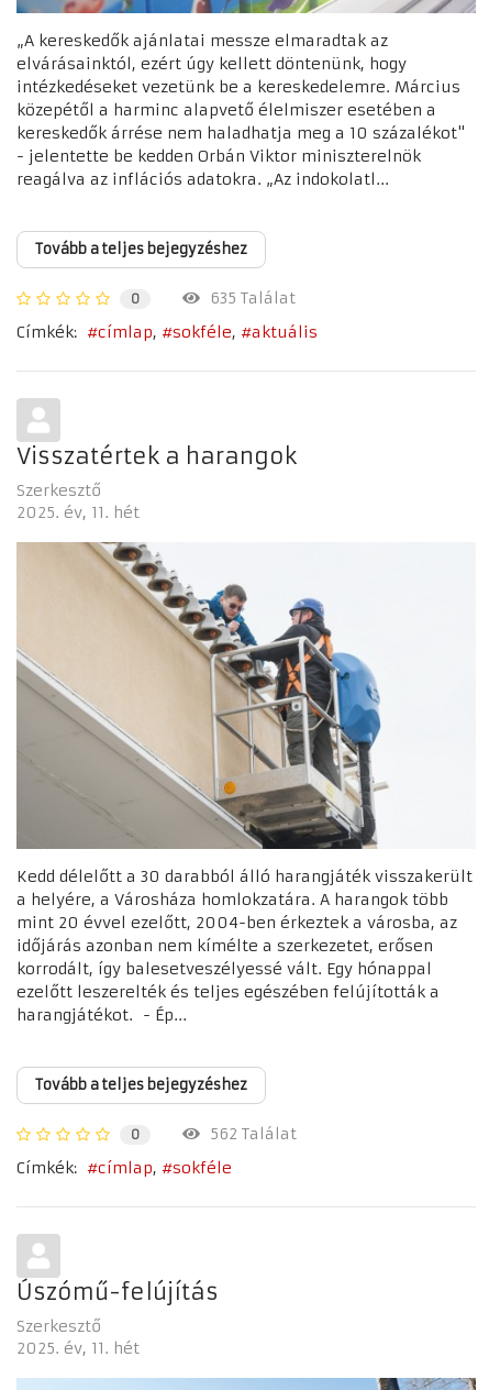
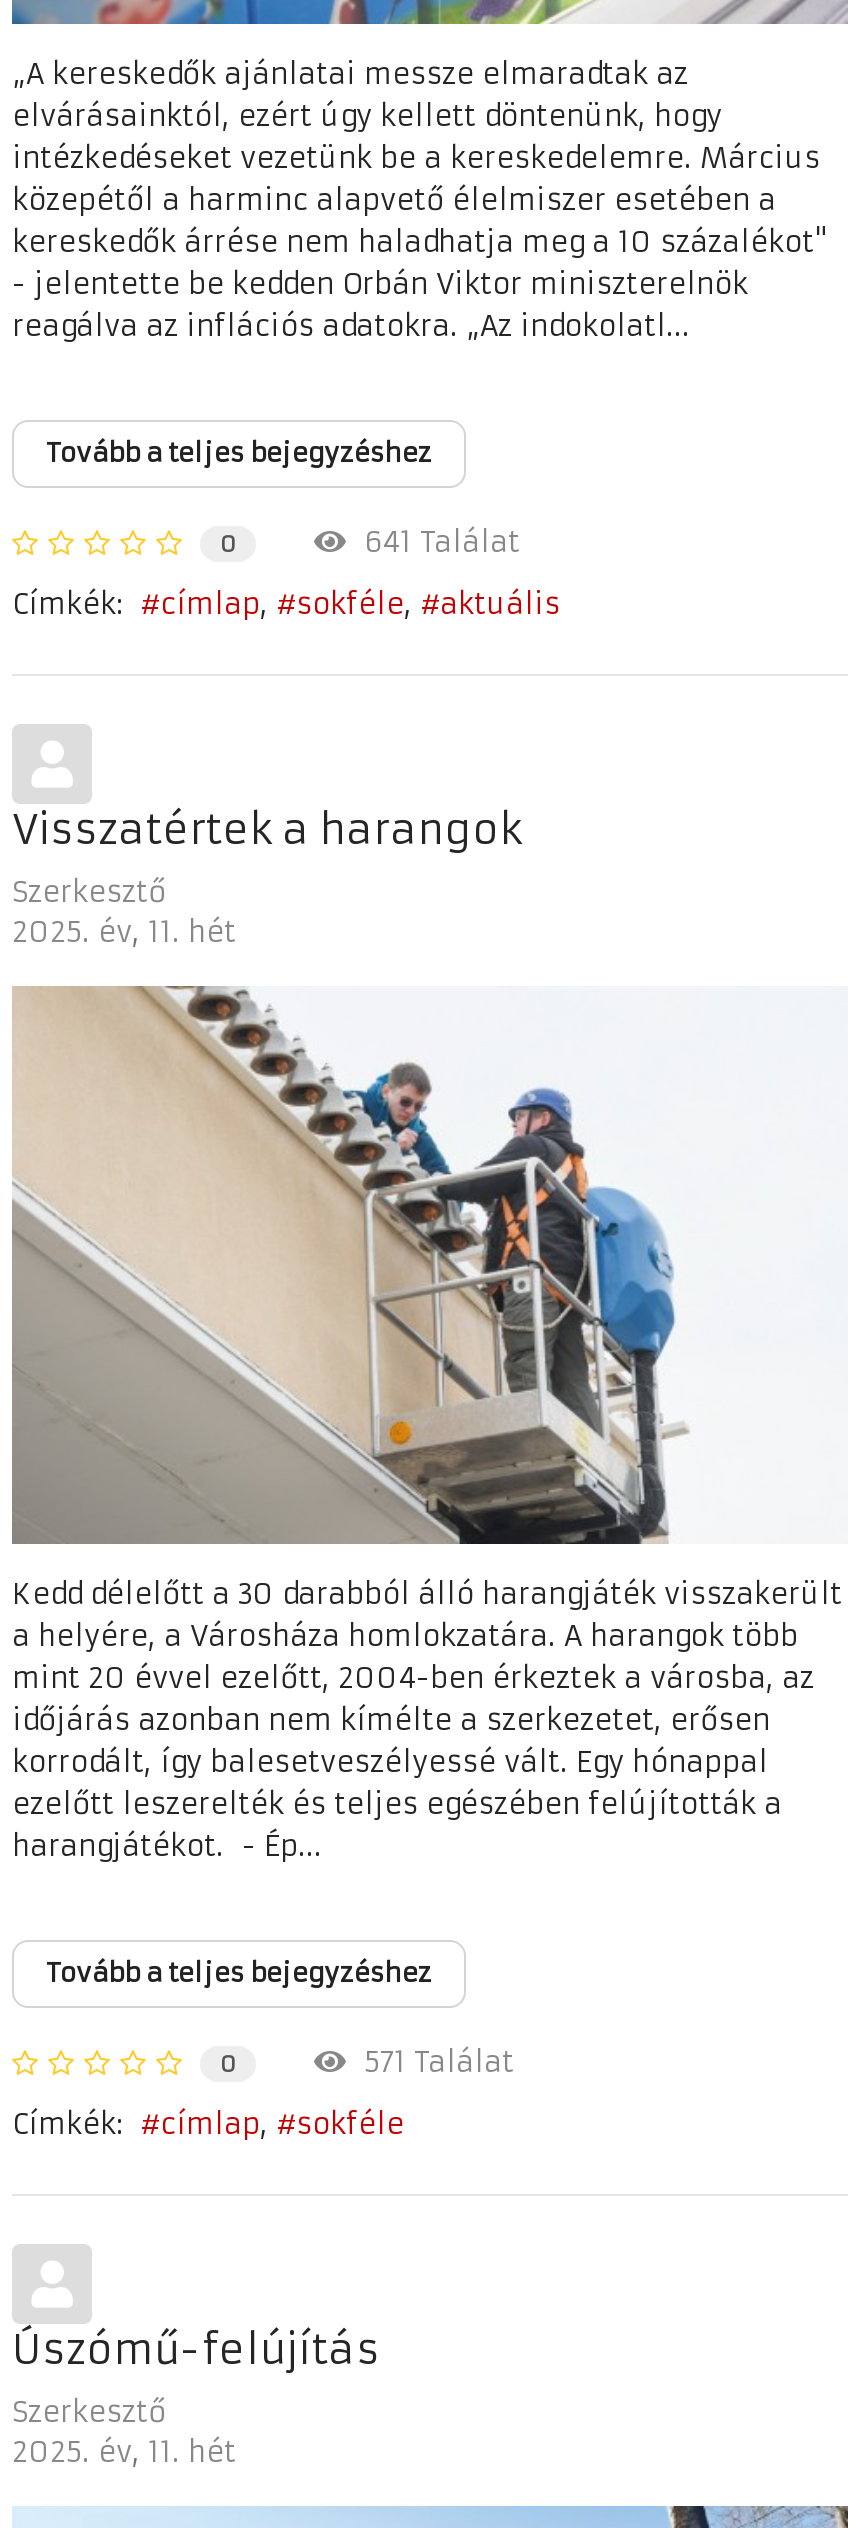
[200,288,296,308] 635 Találat -> [346,524,520,560] 641 Találat
[200,1123,297,1143] 562 Találat -> [346,2043,514,2079] 571 Találat

